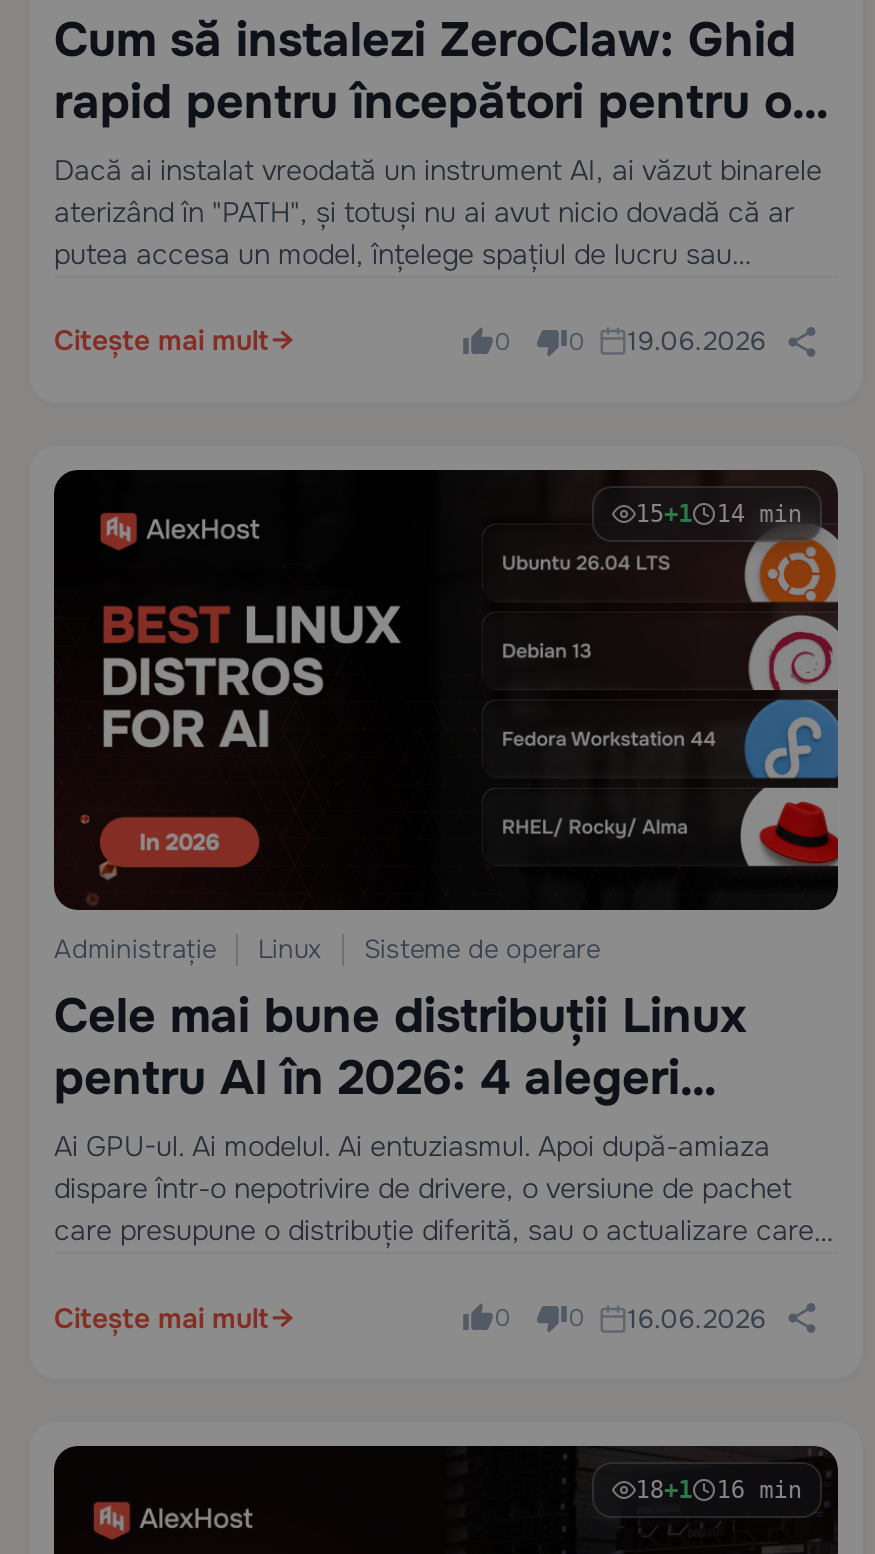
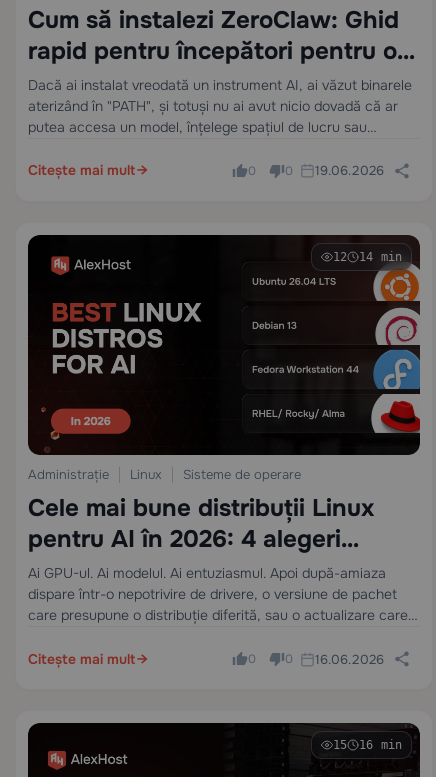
[636,500,802,528] 15+1 14 min -> [333,250,402,264] 12 14 min
[636,1477,802,1505] 18+1 16 min -> [333,738,402,752] 15 16 min

